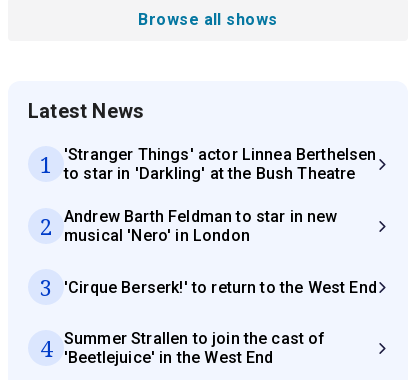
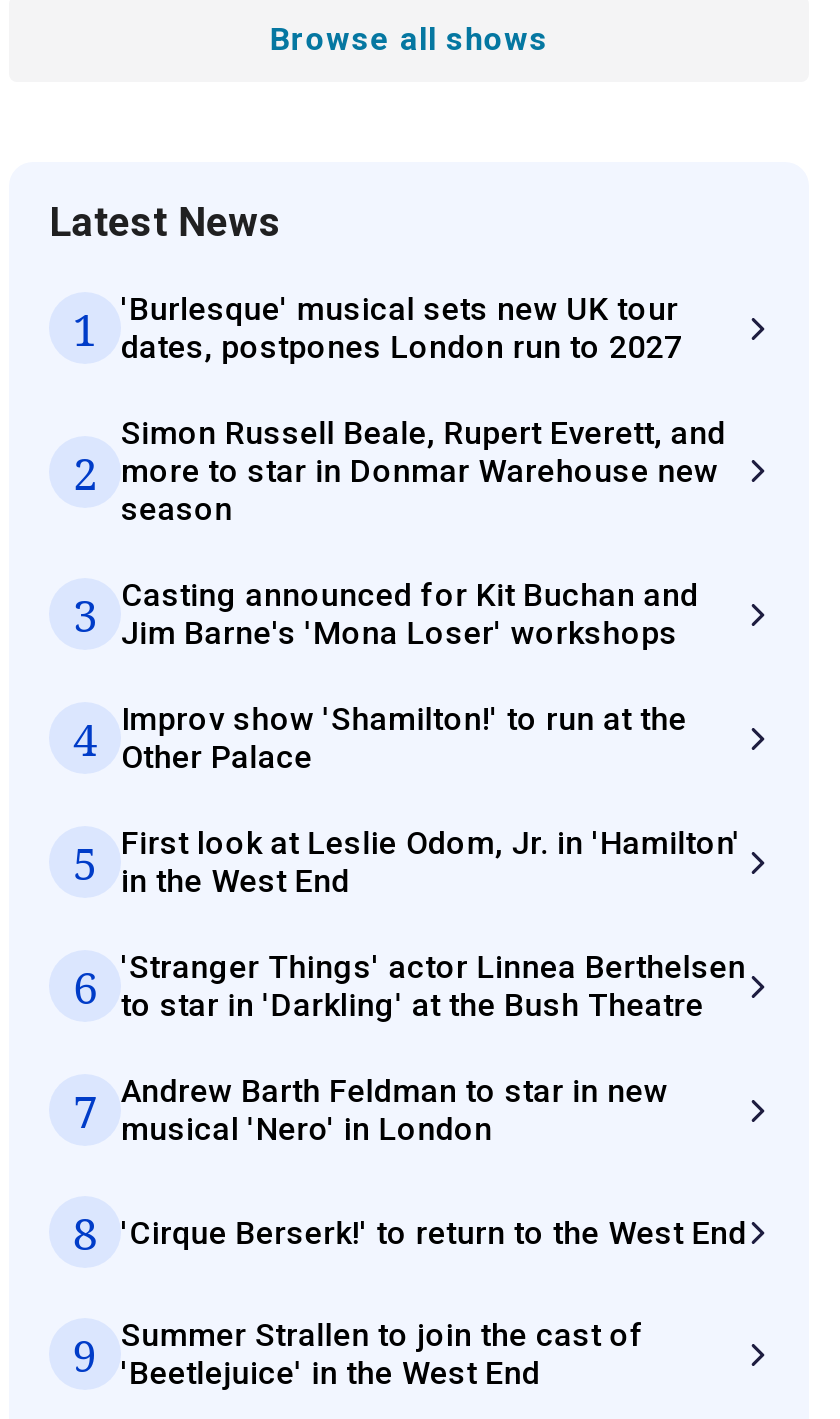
none -> [73,291,682,502] 'Burlesque' musical sets new UK tour | dates, postpones London run to 2027 | 2
none -> [73,415,741,1017] Simon Russell Beale, Rupert Everett, and | more to star in Donmar Warehouse new | season | 3 | Casting announced for Kit Buchan and | Jim Barne's 'Mona Loser' workshops | 4 | Improv show 'Shamilton!' to run at the | Other Palace | 5 | First look at Leslie Odom, Jr. in 'Hamilton' | in the West End | 6
[40,207,338,245] 2 Andrew Barth Feldman to star in new musical 'Nero' in London -> [73,1073,668,1149] 7 Andrew Barth Feldman to star in new musical 'Nero' in London
[40,272,377,302] 3 'Cirque Berserk!' to return to the West End -> [73,1203,747,1263] 8 'Cirque Berserk!' to return to the West End
[40,329,326,367] 4 Summer Strallen to join the cast of 'Beetlejuice' in the West End -> [73,1317,644,1393] 9 Summer Strallen to join the cast of 'Beetlejuice' in the West End

